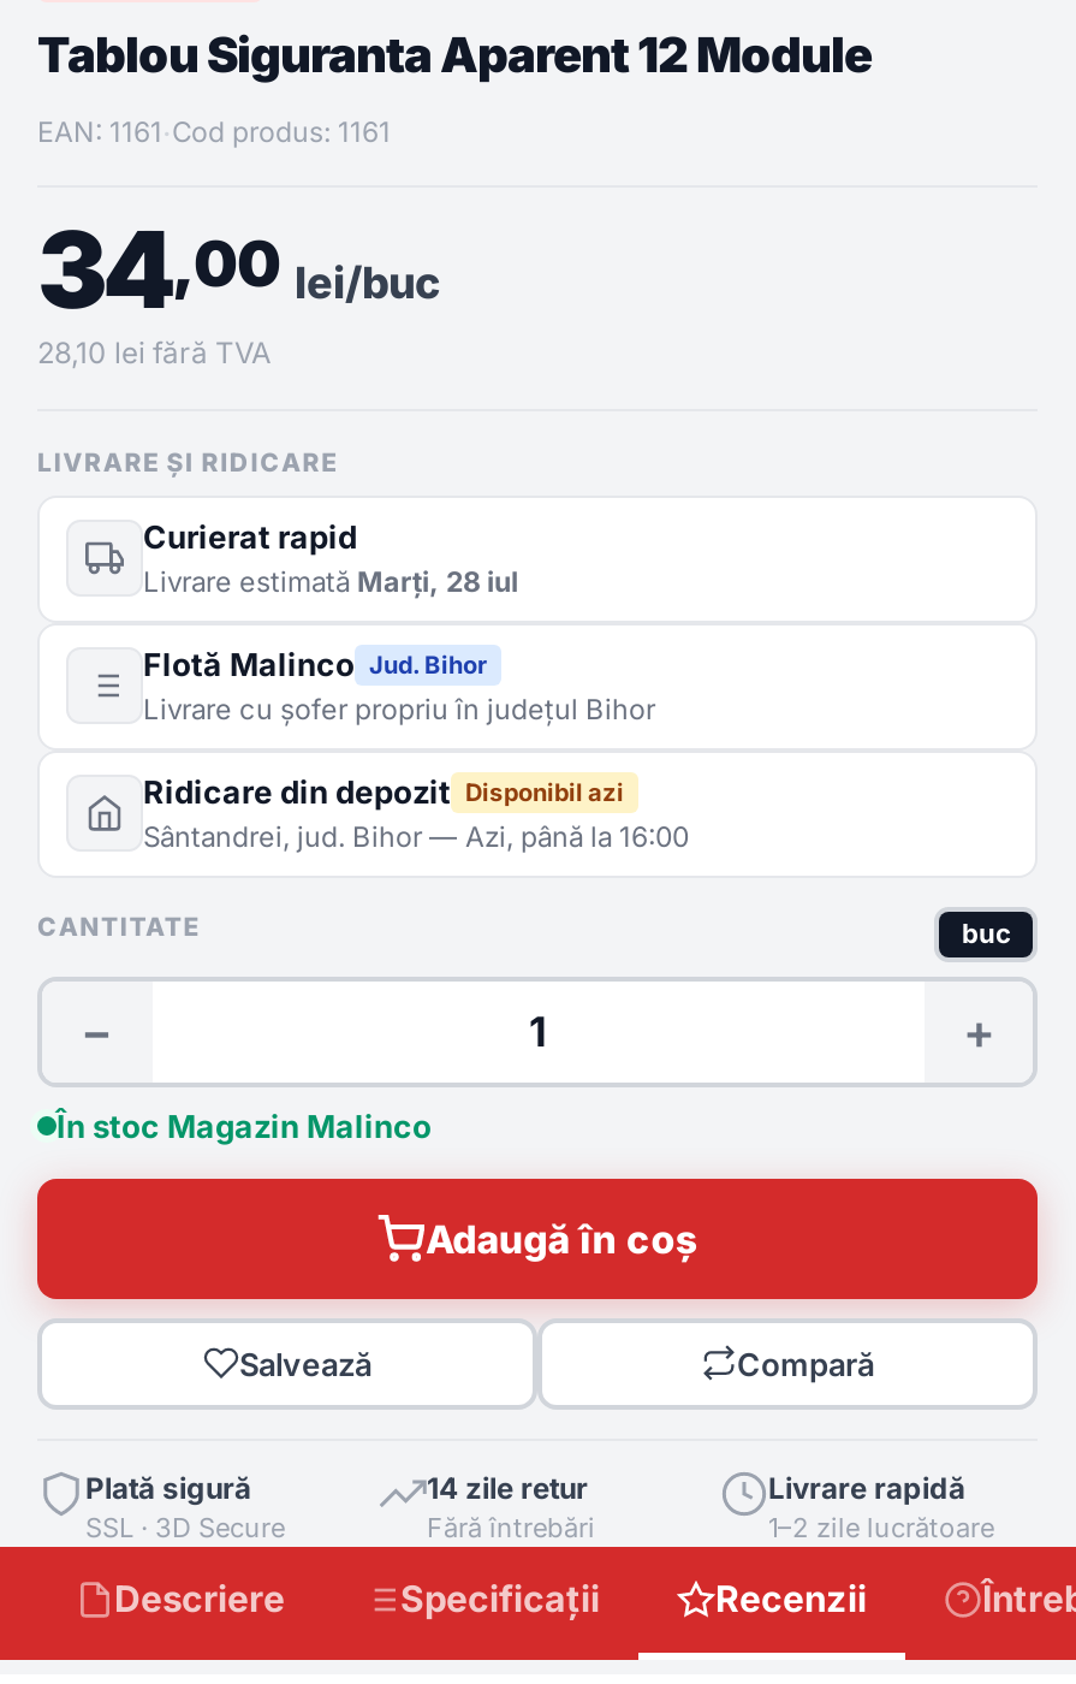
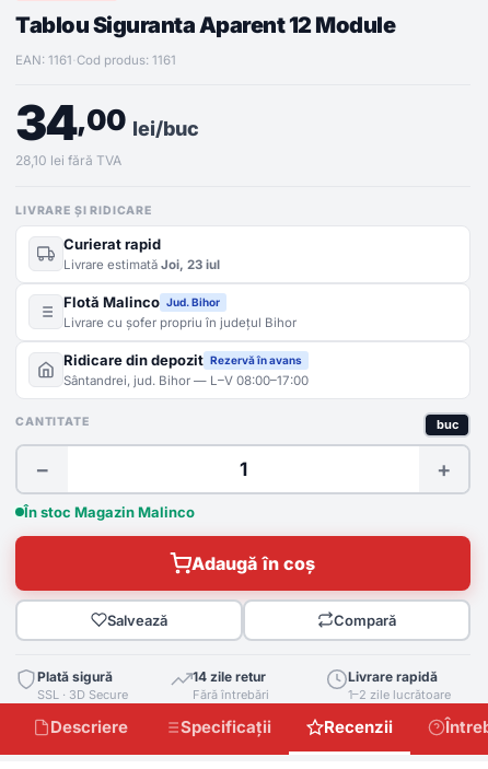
[143,565,518,599] Livrare estimată Marți, 28 iul -> [63,257,220,272] Livrare estimată Joi, 23 iul
[143,772,689,854] Ridicare din depozit Disponibil azi | Sântandrei, jud. Bihor — Azi, până la 16:00 -> [63,351,309,388] Ridicare din depozit Rezervă în avans | Sântandrei, jud. Bihor — L–V 08:00–17:00

